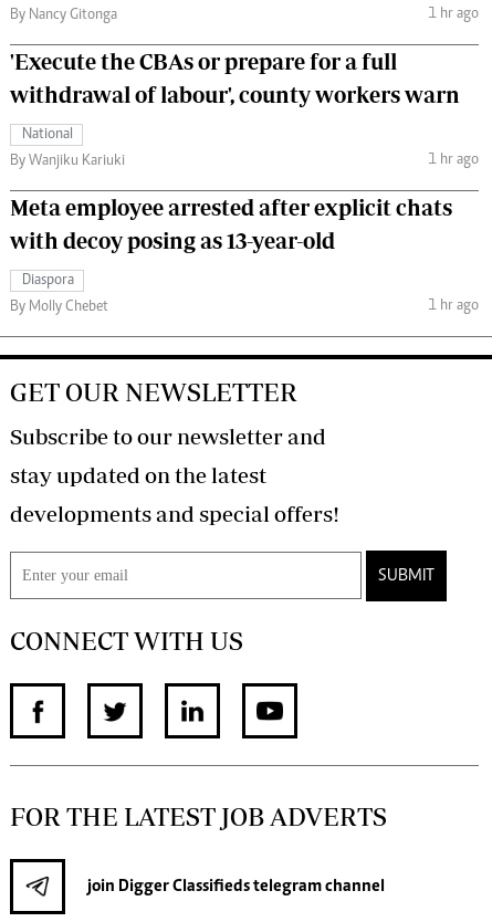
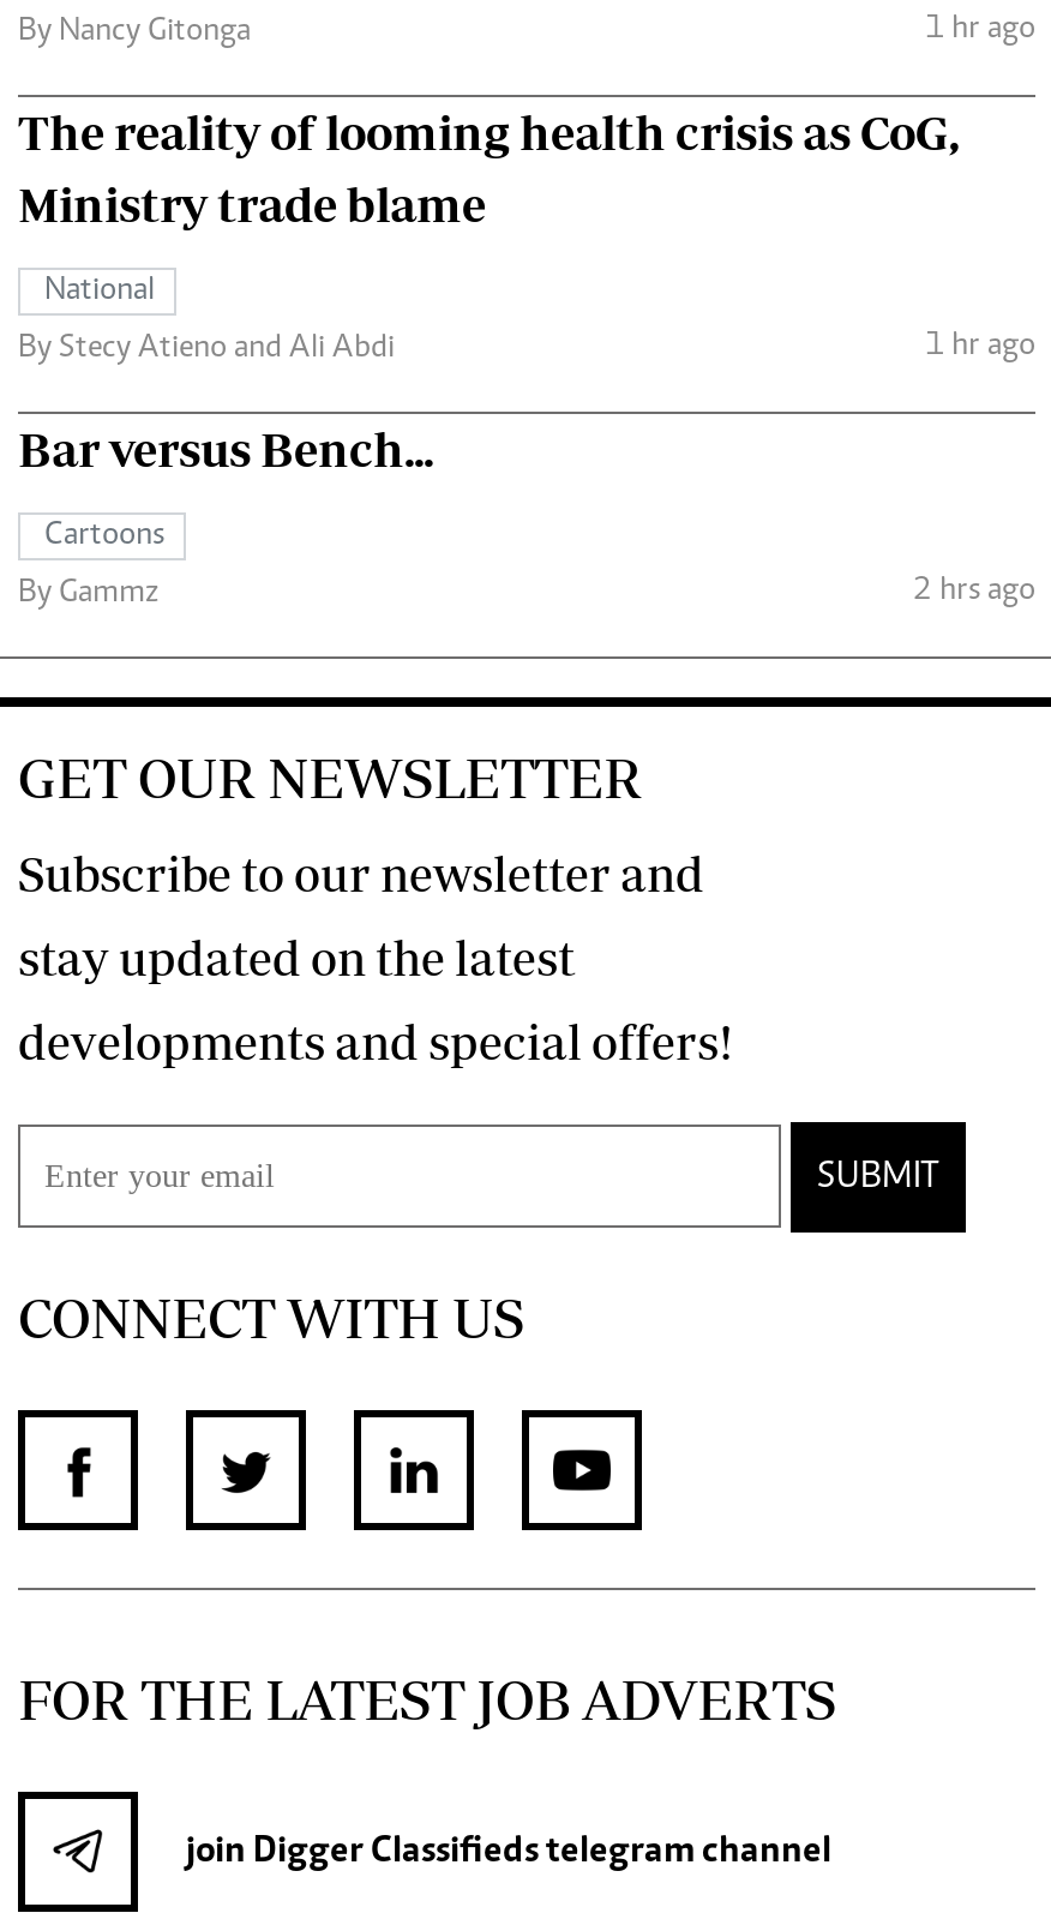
[10,49,460,107] 'Execute the CBAs or prepare for a full | withdrawal of labour', county workers warn -> [18,104,959,232] The reality of looming health crisis as CoG, | Ministry trade blame
[10,154,125,169] By Wanjiku Kariuki -> [18,332,395,366] By Stecy Atieno and Ali Abdi
[10,195,452,253] Meta employee arrested after explicit chats | with decoy posing as 13-year-old -> [18,421,433,476] Bar versus Bench...
[22,273,74,289] Diaspora -> [44,520,164,553] Cartoons
[10,298,479,315] By Molly Chebet | 1 hr ago -> [18,574,1035,611] By Gammz | 2 hrs ago

